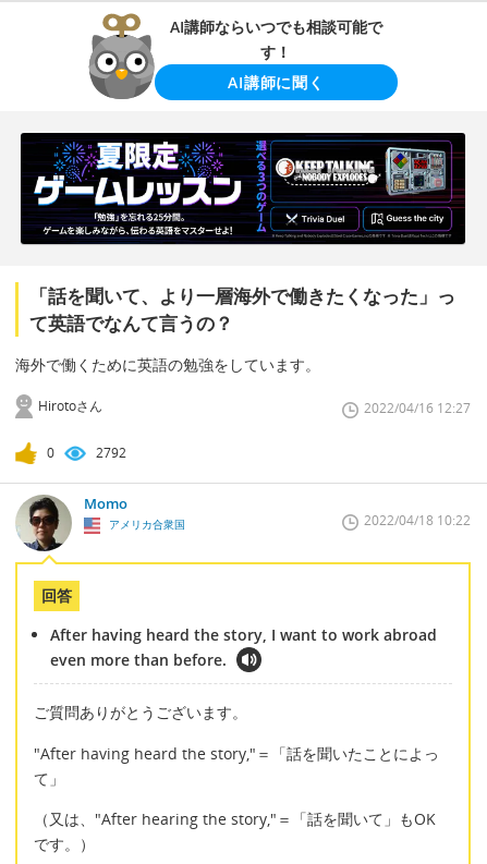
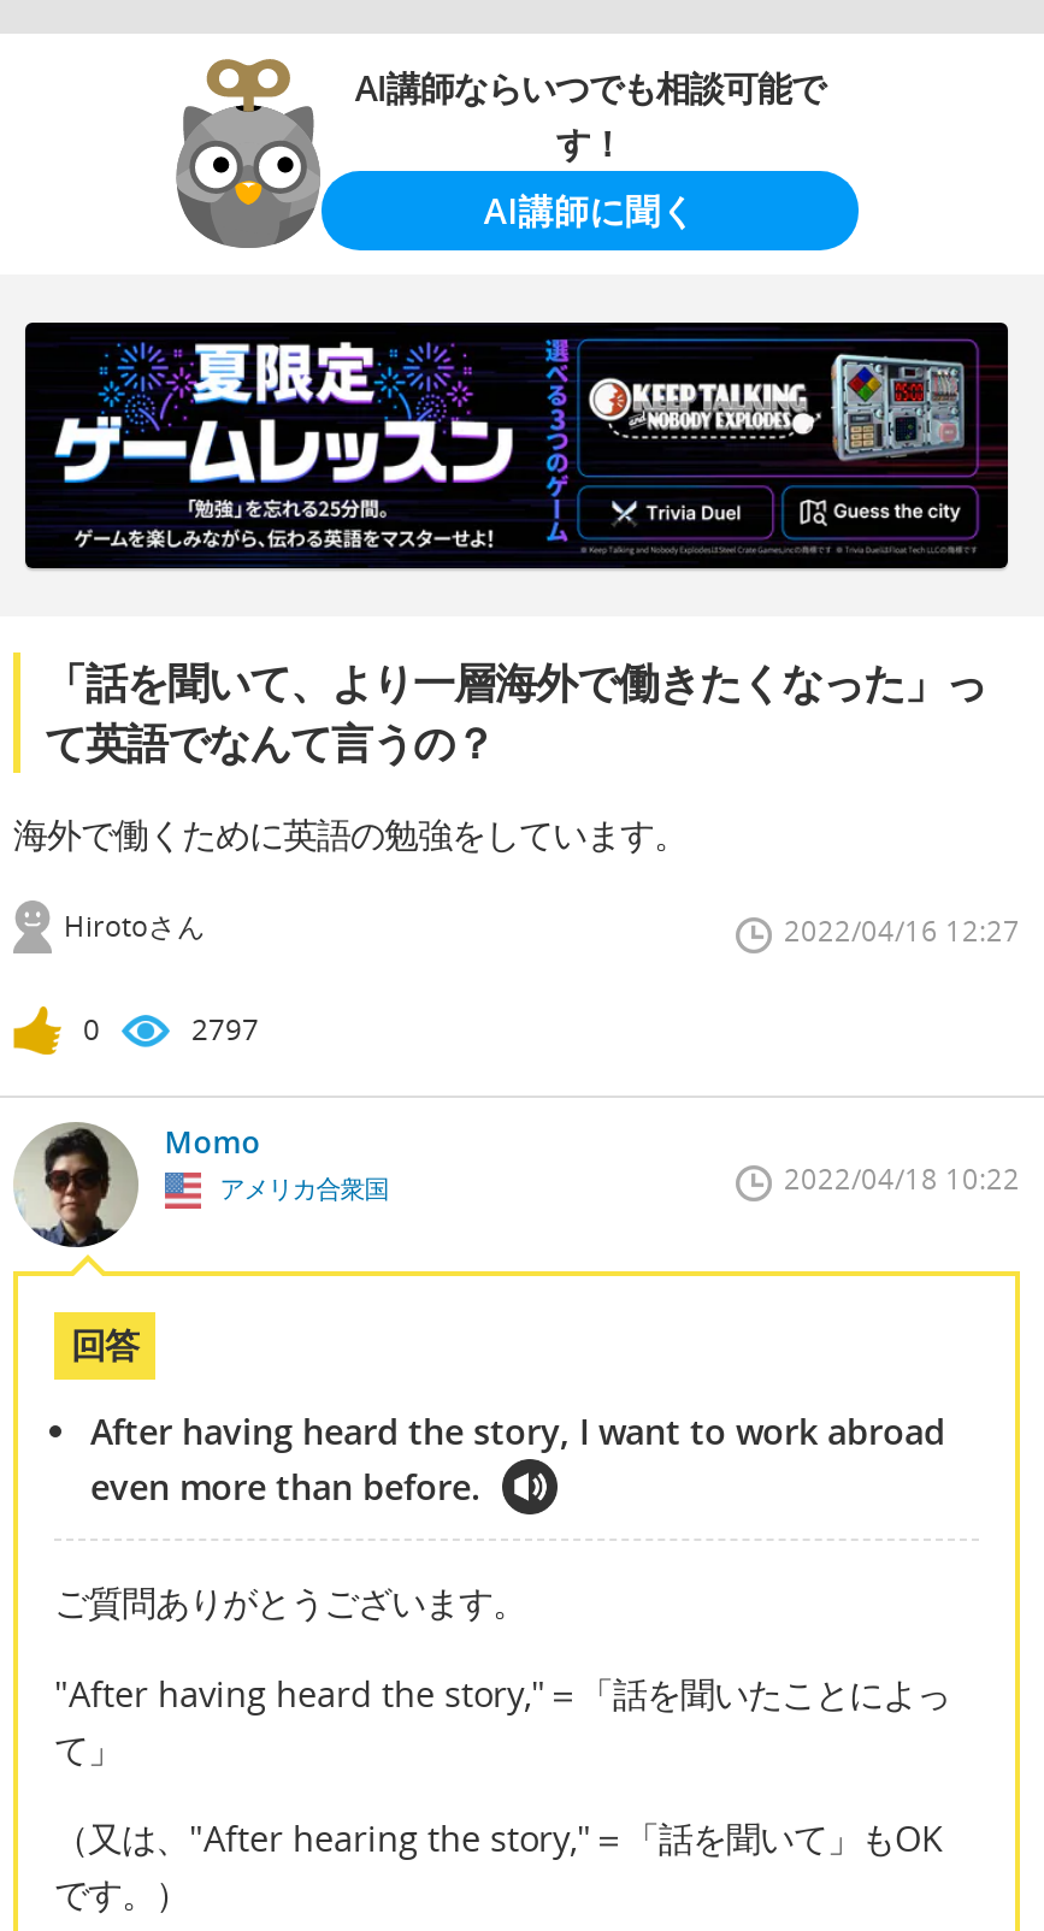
[96,443,126,462] 2792 -> [191,1008,259,1049] 2797

